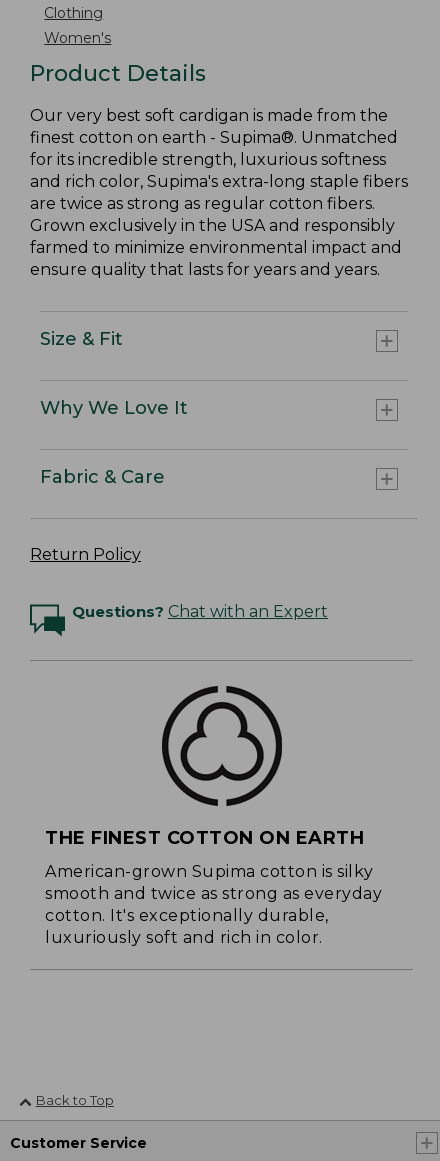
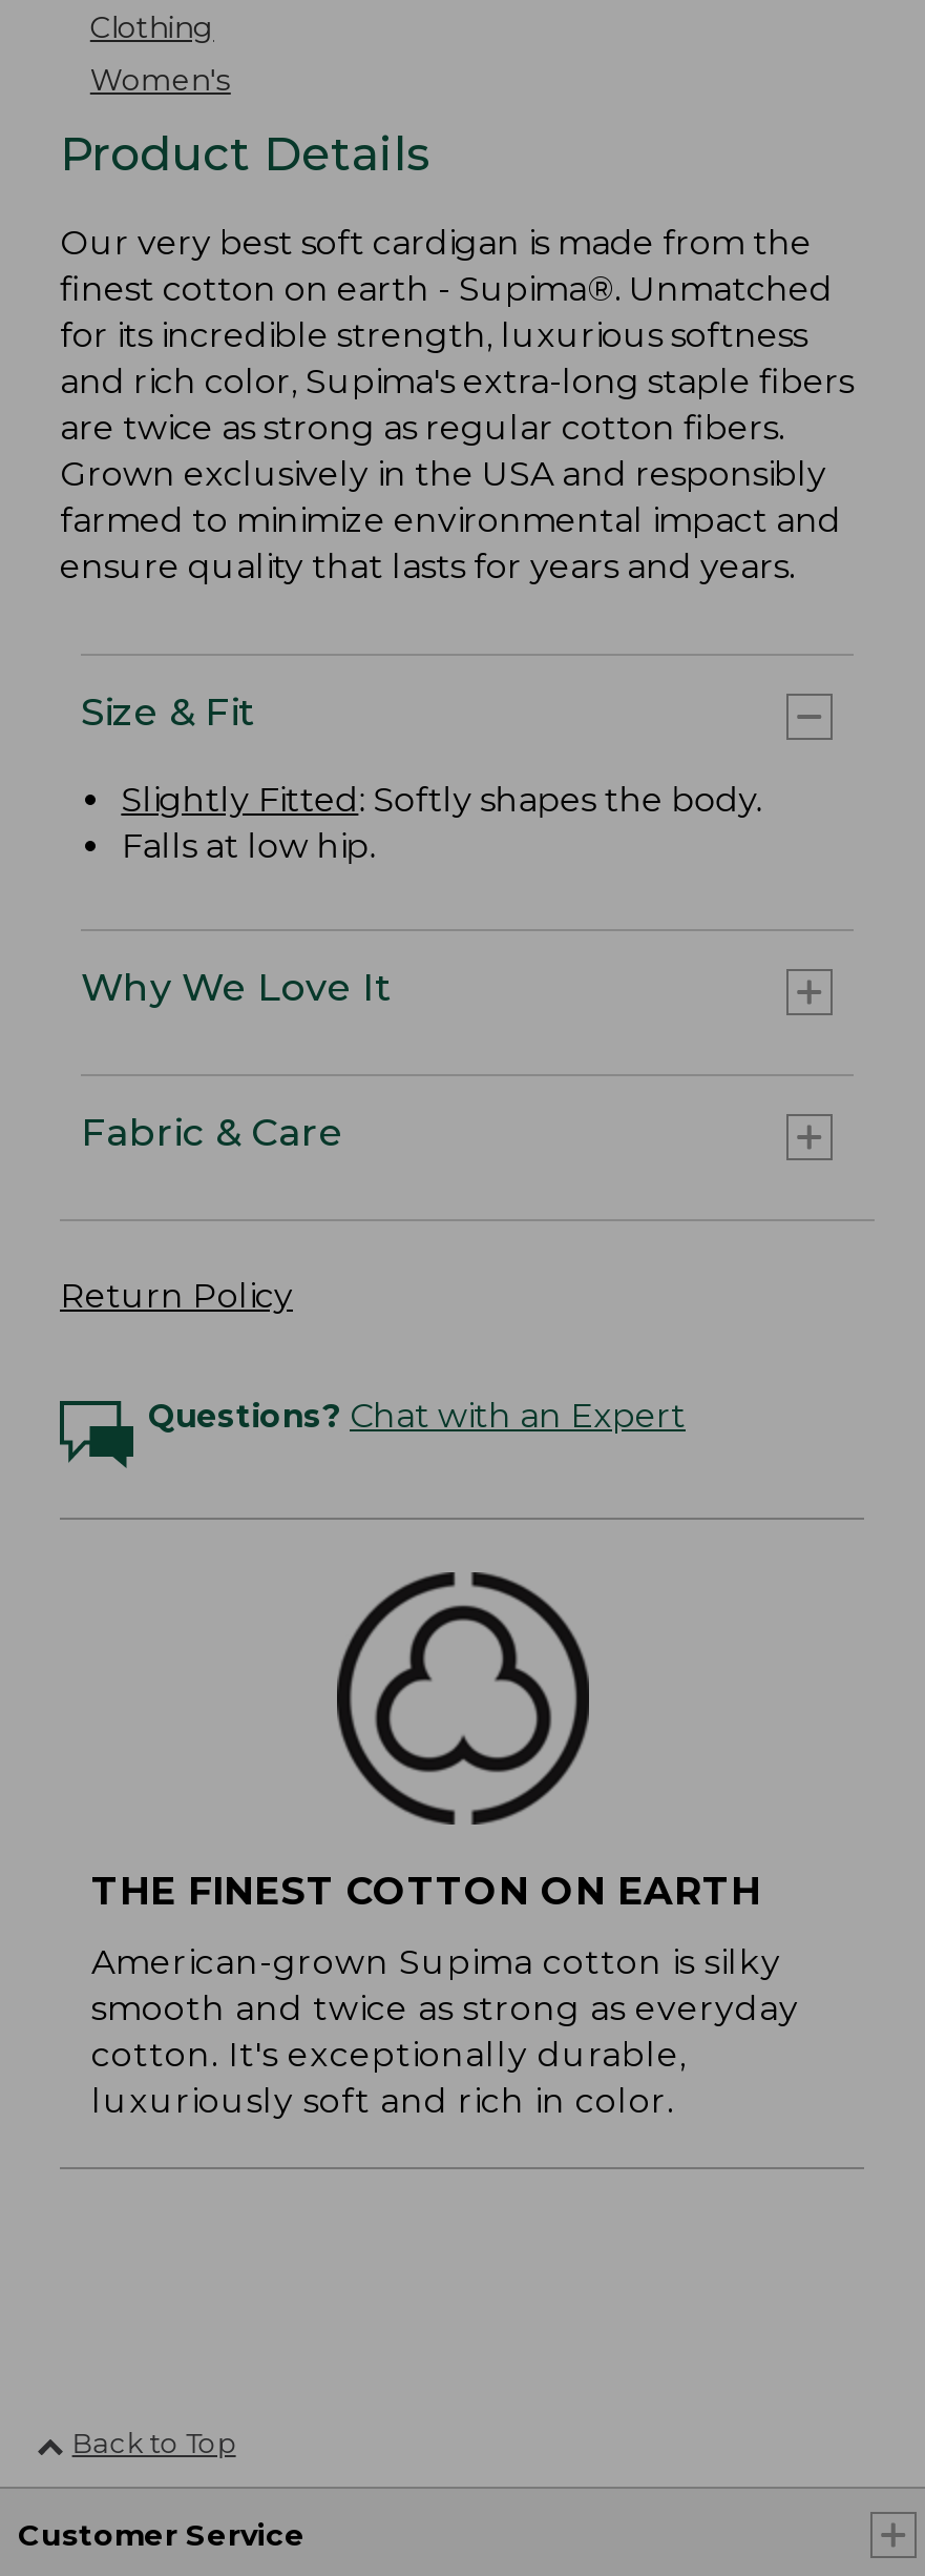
none -> [121,779,762,865] Slightly Fitted: Softly shapes the body. | Falls at low hip.

